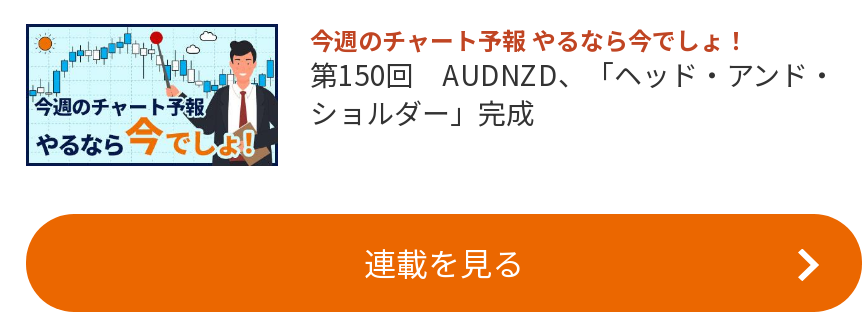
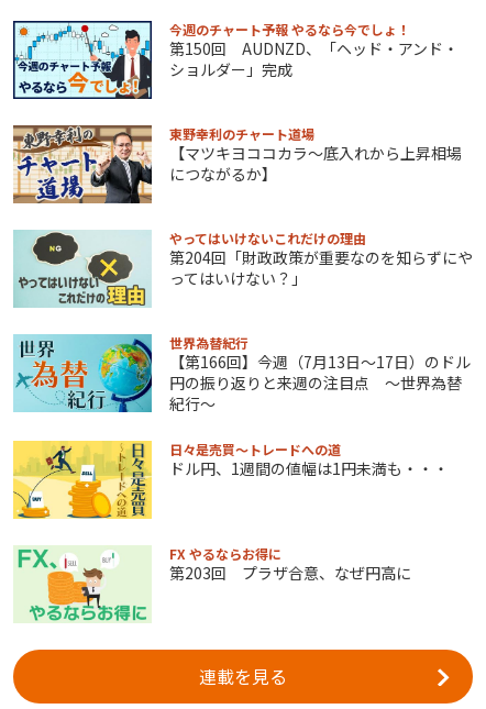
none -> [12,124,473,479] [image] | 東野幸利のチャート道場 | 【マツキヨココカラ～底入れから上昇相場 | につながるか】 | やってはいけないこれだけの理由 | 第204回「財政政策が重要なのを知らずにや | ってはいけない？」 | 世界為替紀行 | 【第166回】今週（7月13日～17日）のドル | 円の振り返りと来週の注目点 ～世界為替 | 紀行～ | 日々是売買～トレードへの道 | ドル円、1週間の値幅は1円未満も・・・
none -> [12,440,411,584] [image] | FX やるならお得に | 第203回 プラザ合意、なぜ円高に
none -> [13,230,152,308] [image]
none -> [13,333,153,413] [image]
none -> [14,546,151,623] [image]

